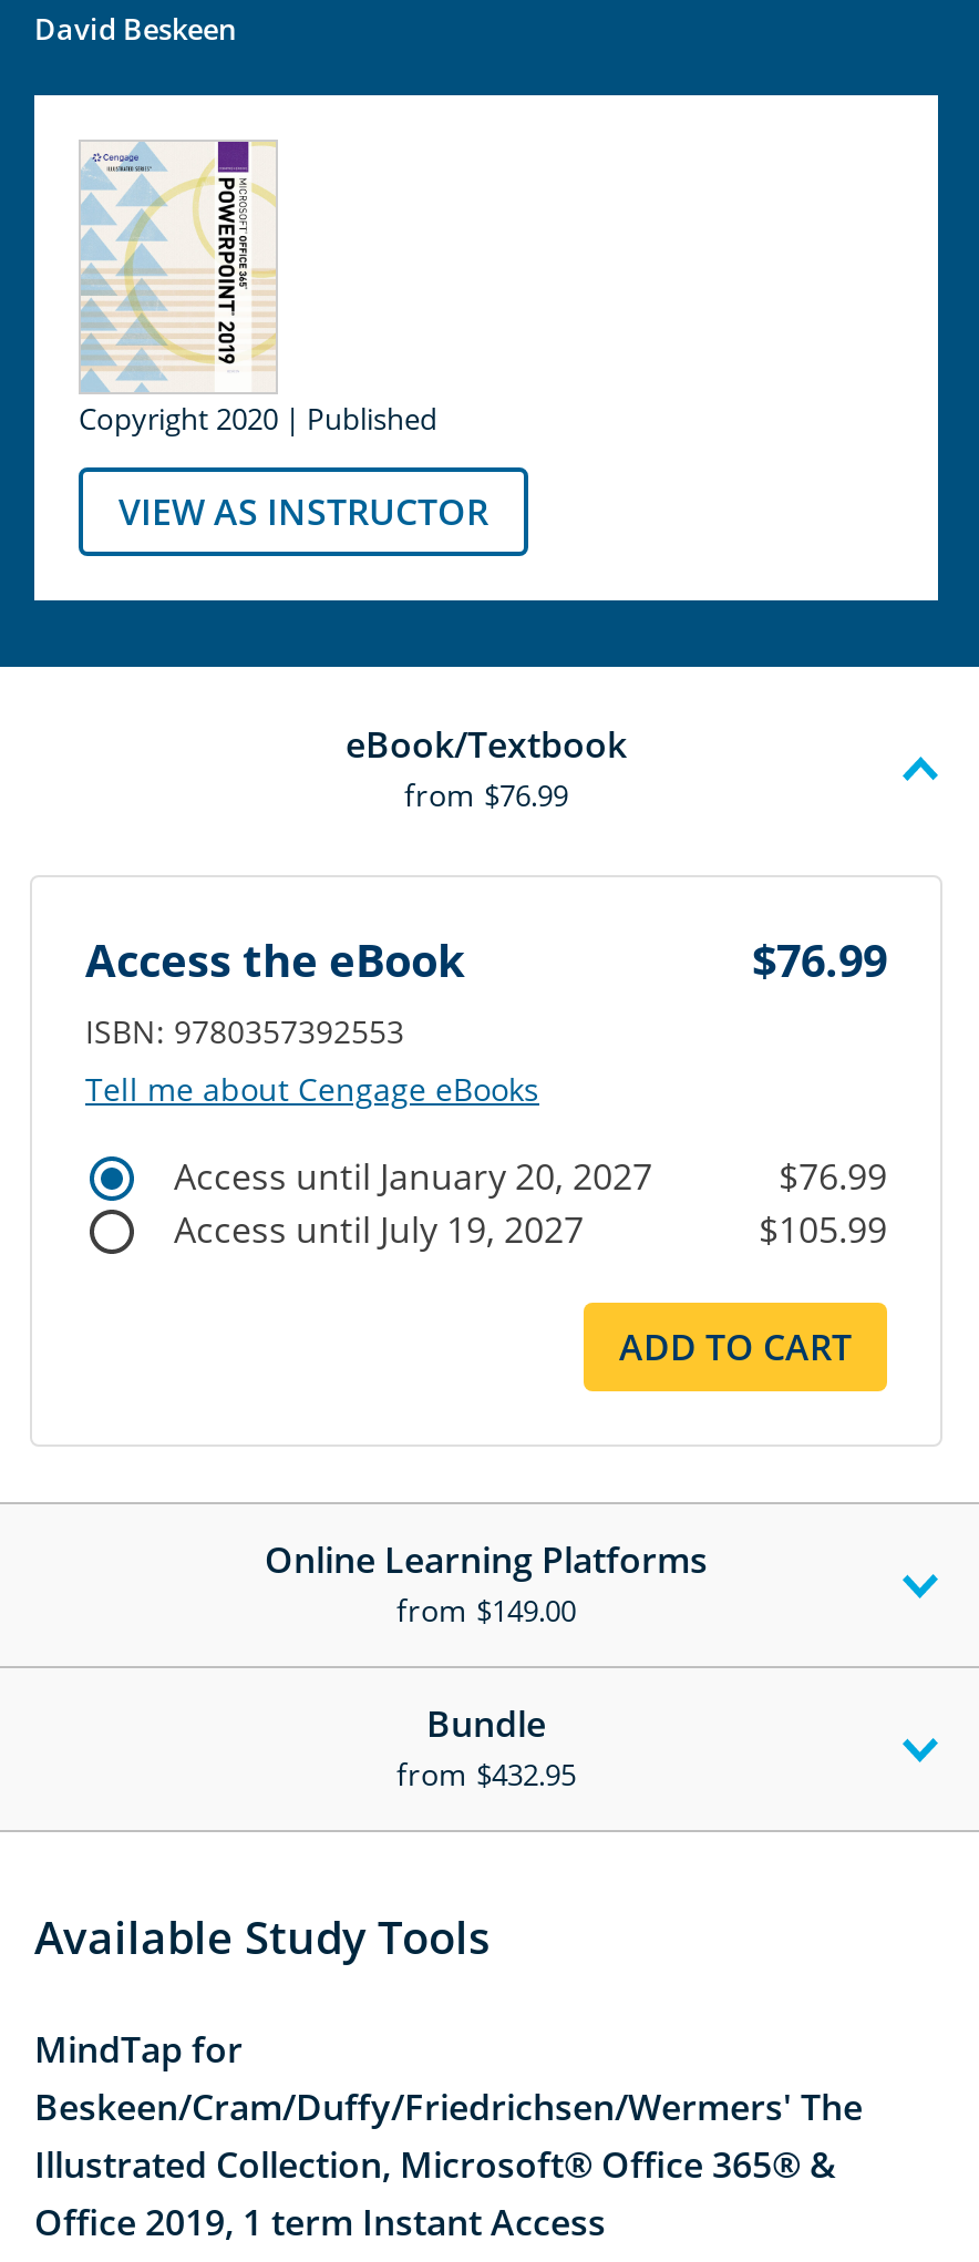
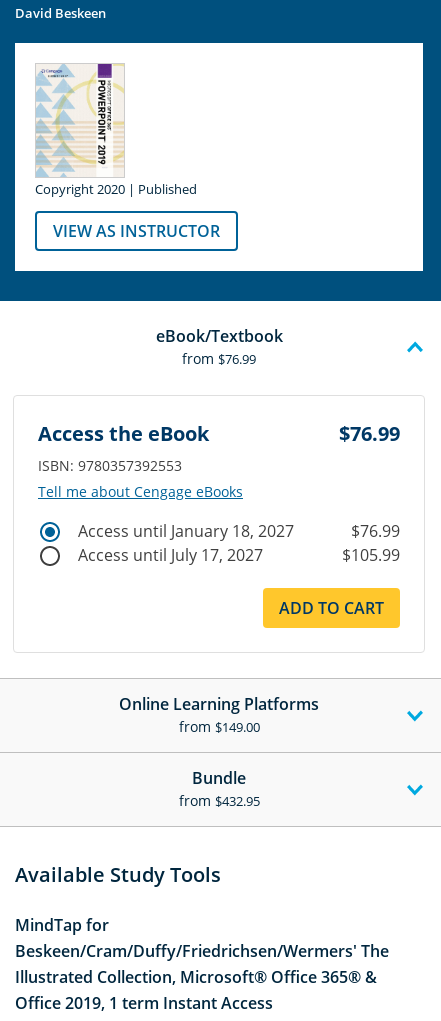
[174,1151,652,1200] Access until January 20, 2027 -> [78,520,294,542] Access until January 18, 2027
[174,1205,584,1253] Access until July 19, 2027 -> [78,544,263,566] Access until July 17, 2027

